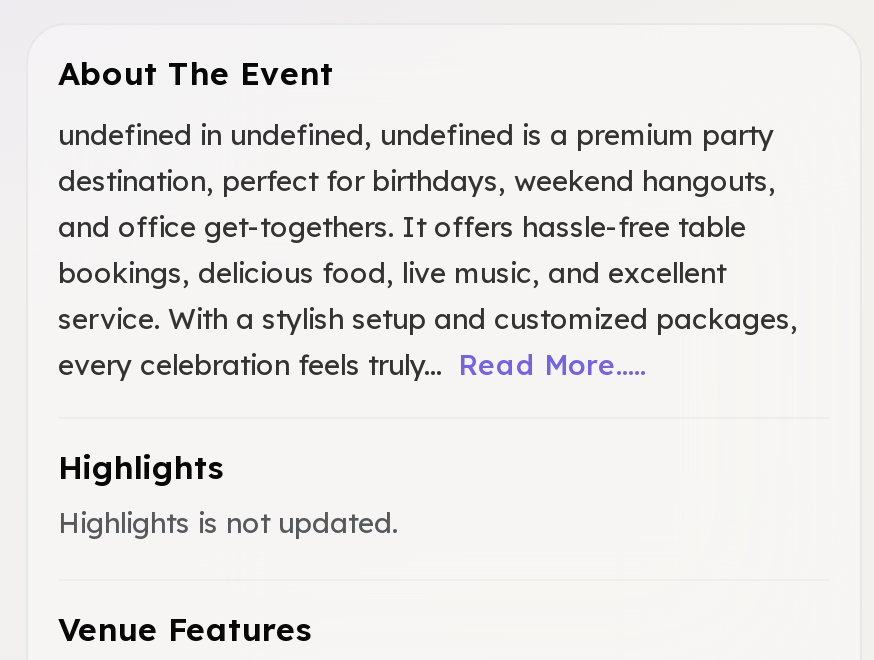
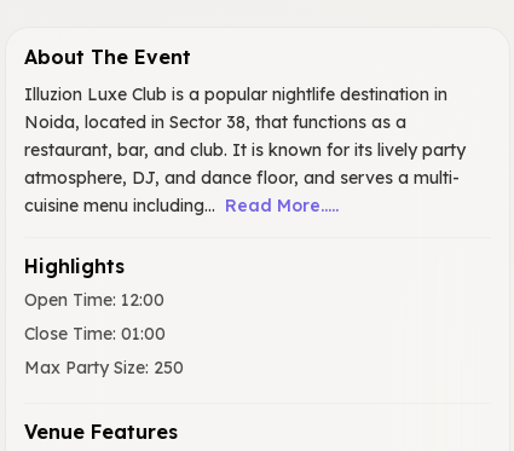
[58,117,798,383] undefined in undefined, undefined is a premium party | destination, perfect for birthdays, weekend hangouts, | and office get-togethers. It offers hassle-free table | bookings, delicious food, live music, and excellent | service. With a stylish setup and customized packages, | every celebration feels truly... Read More..... -> [24,83,466,216] Illuzion Luxe Club is a popular nightlife destination in | Noida, located in Sector 38, that functions as a | restaurant, bar, and club. It is known for its lively party | atmosphere, DJ, and dance floor, and serves a multi- | cuisine menu including... Read More.....
moved [58,447,224,487] -> [24,254,125,279]: Highlights
[58,505,398,541] Highlights is not updated. -> [24,289,184,379] Open Time: 12:00 | Close Time: 01:00 | Max Party Size: 250

